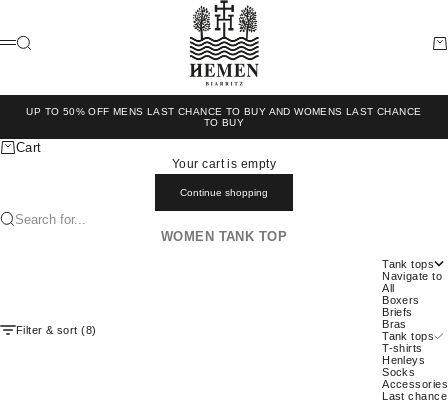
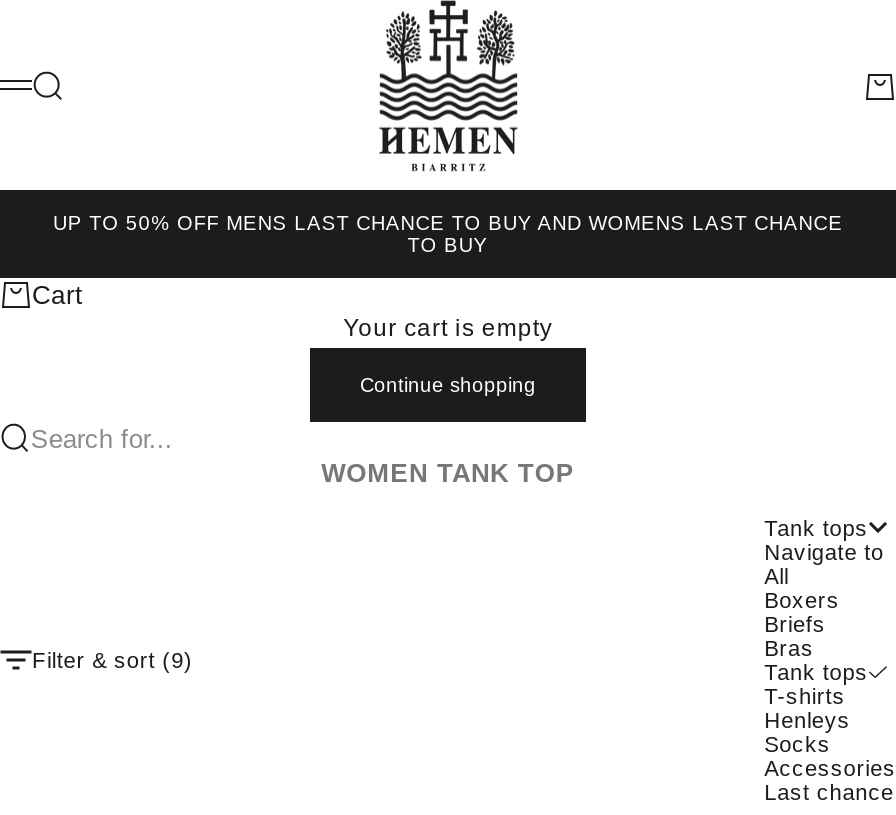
[16,324,96,336] Filter & sort (8) -> [32,648,193,672] Filter & sort (9)

